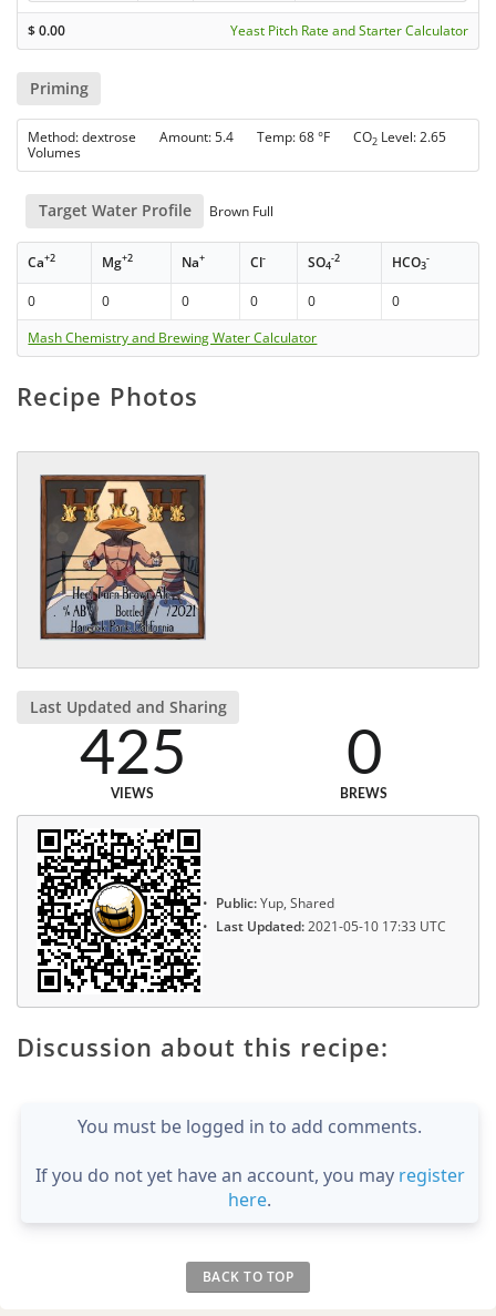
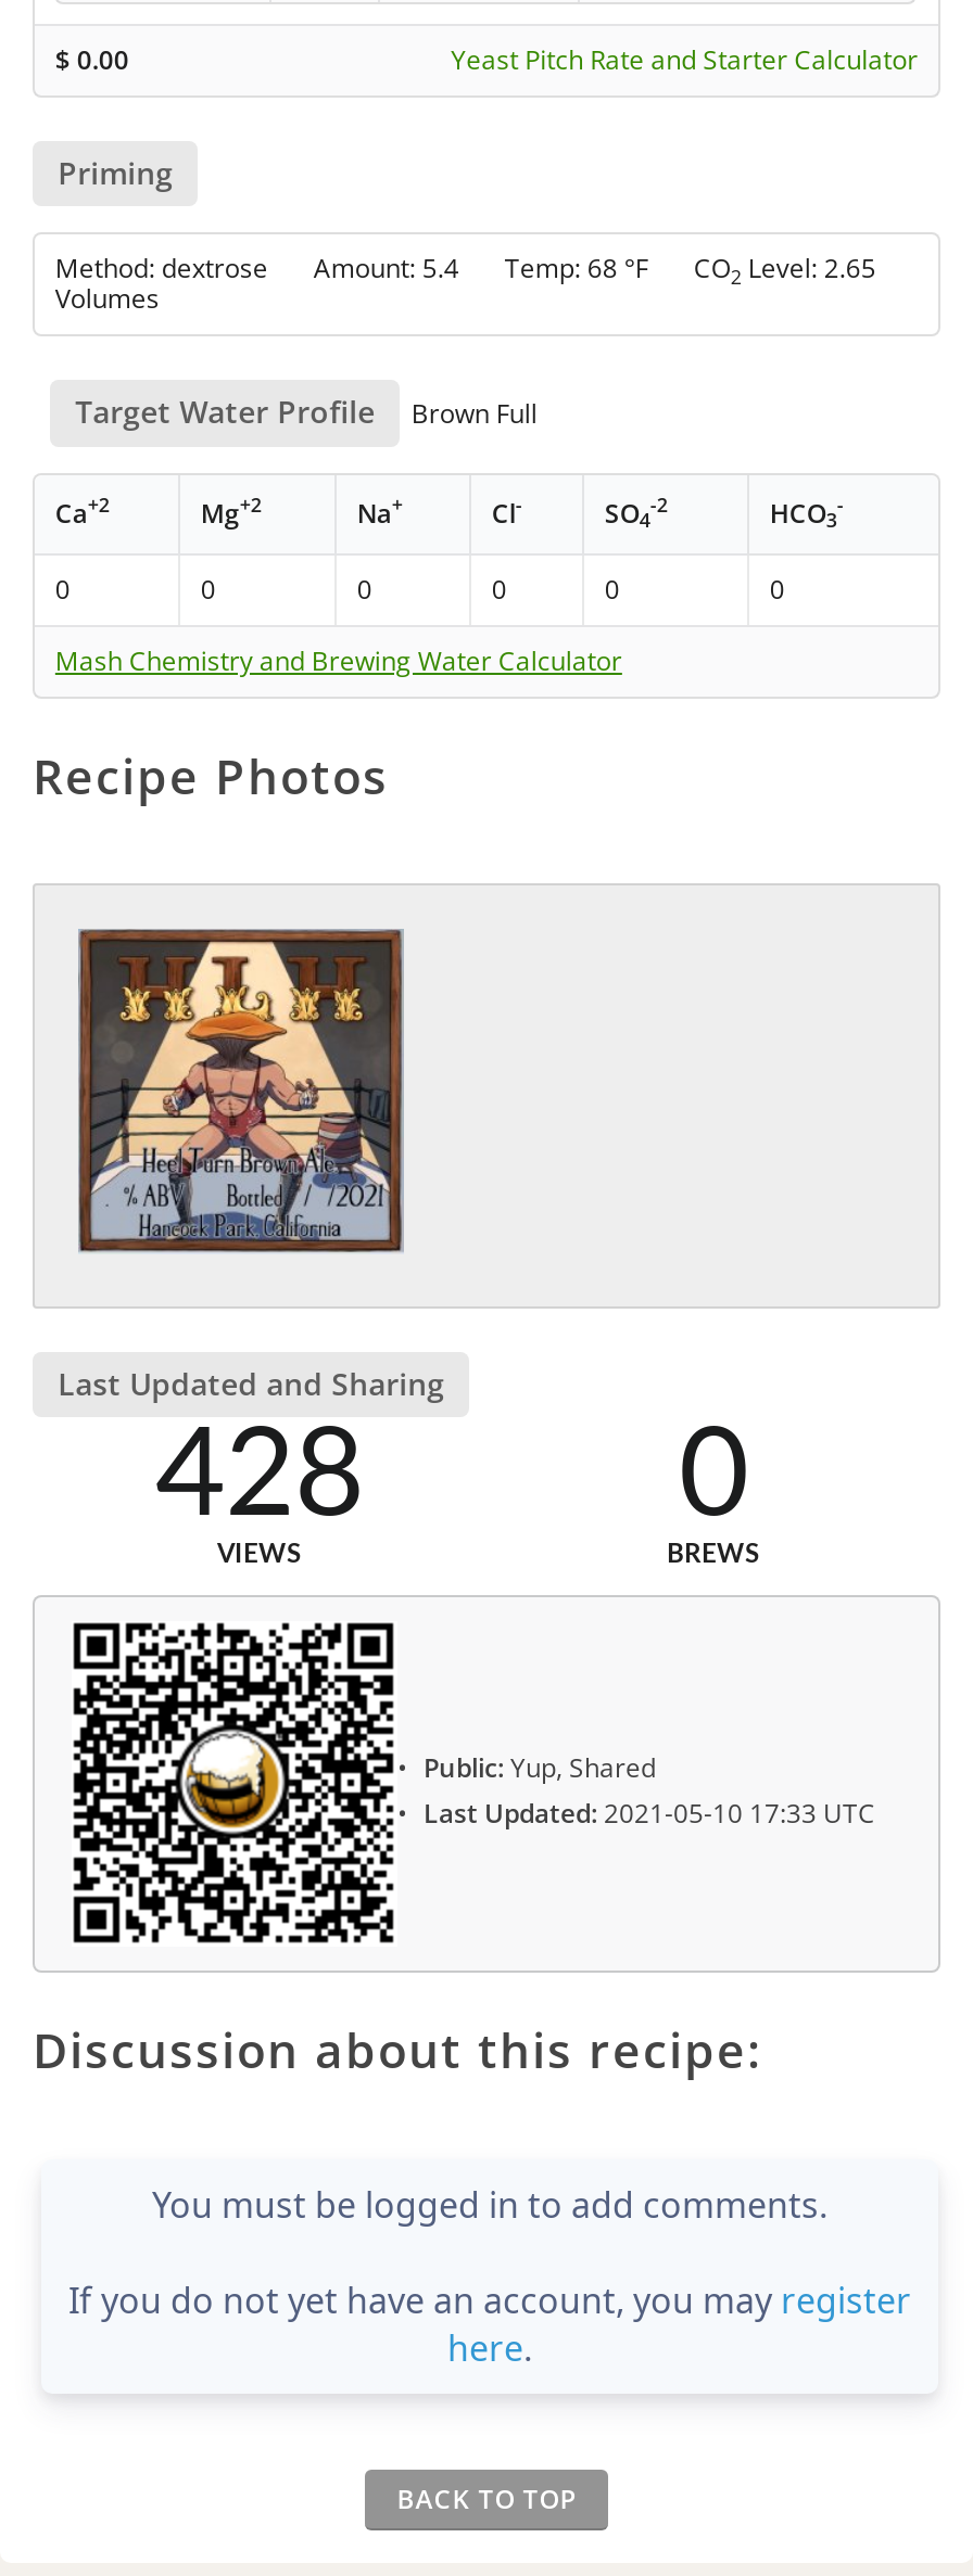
[79,724,185,786] 425 -> [155,1417,364,1538] 428

